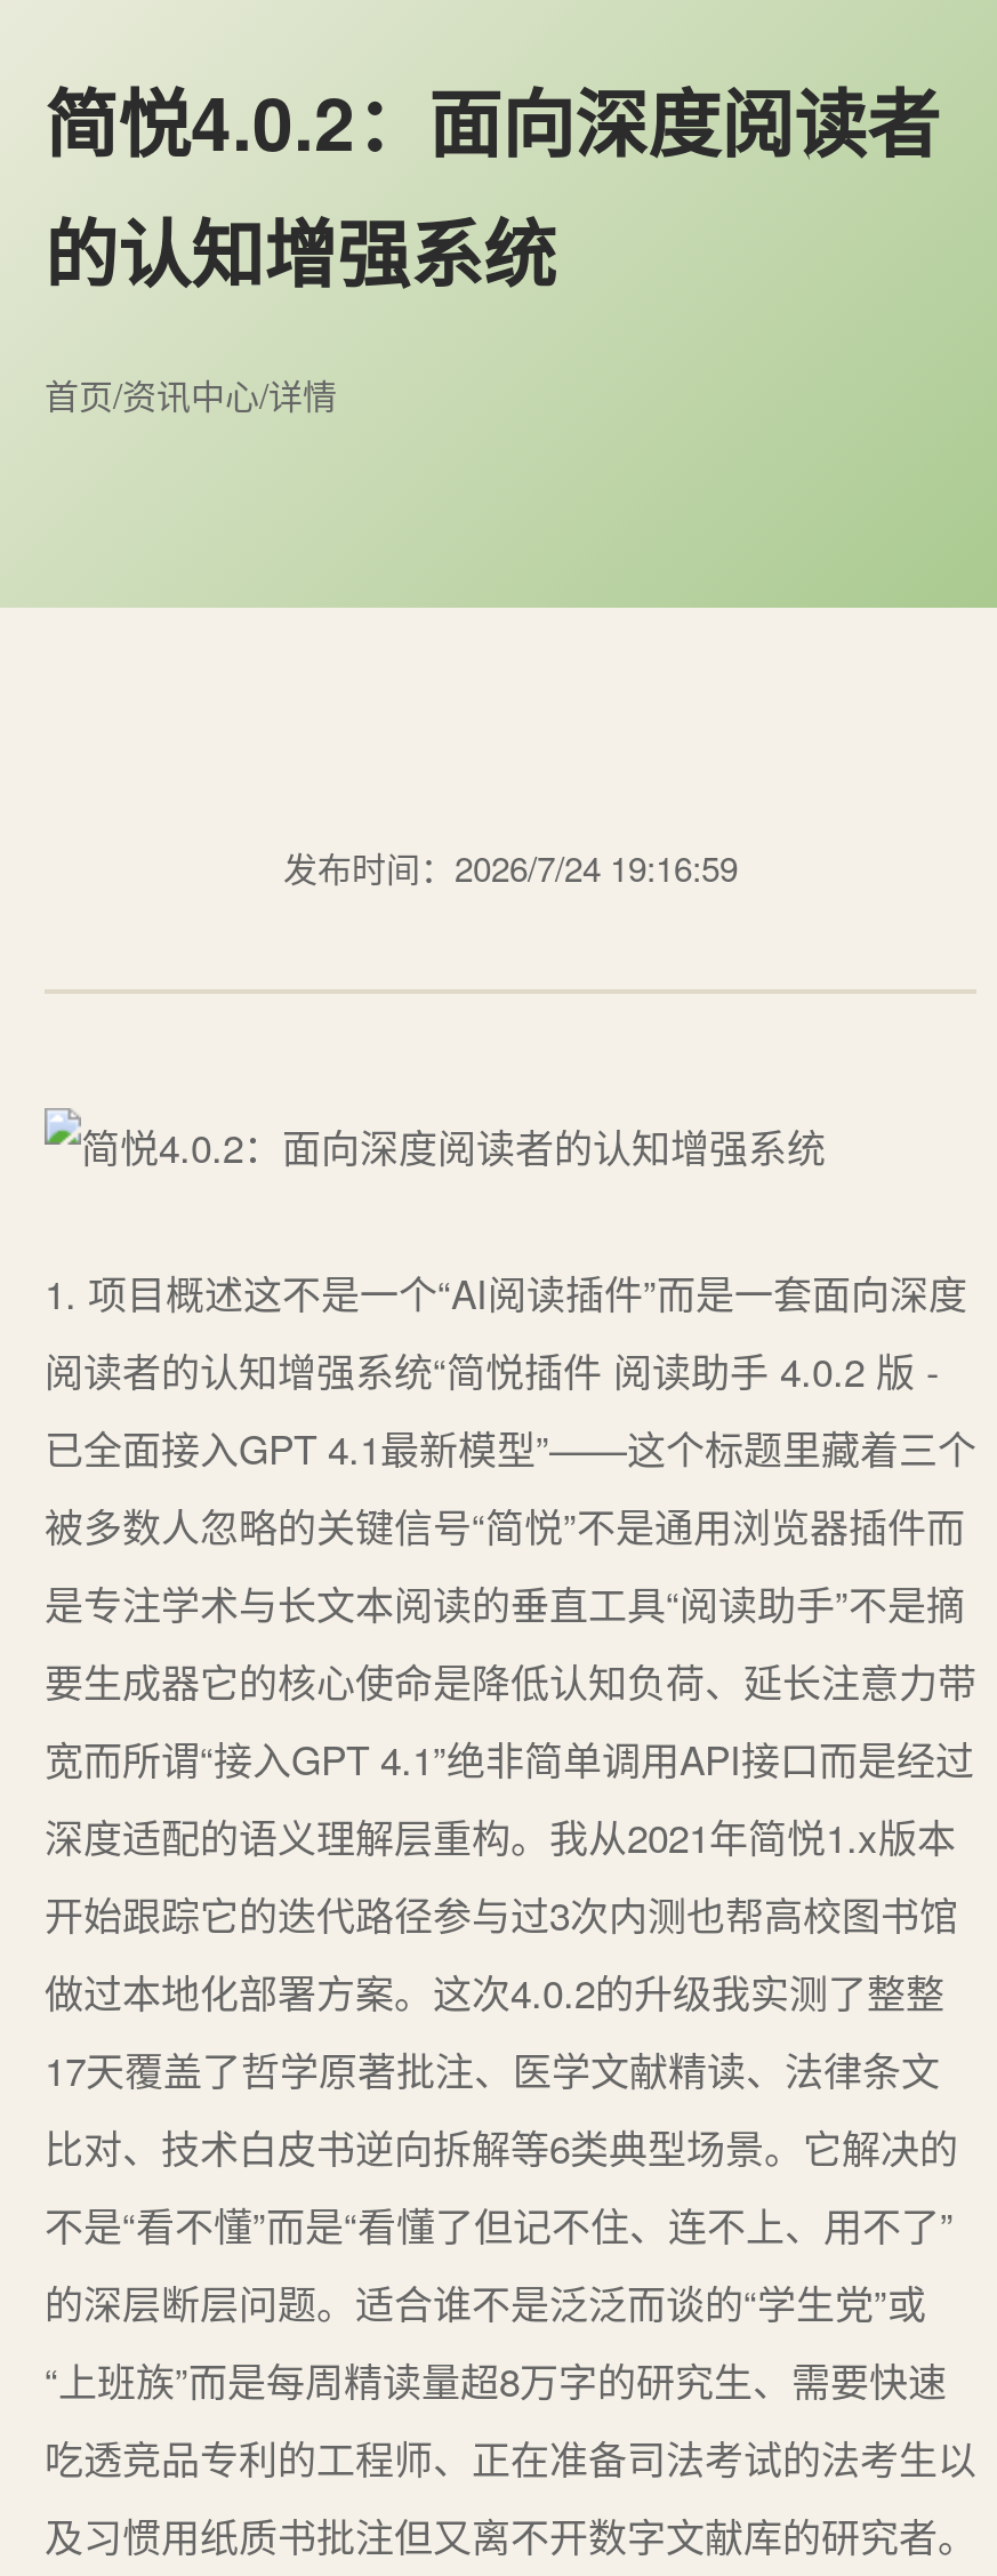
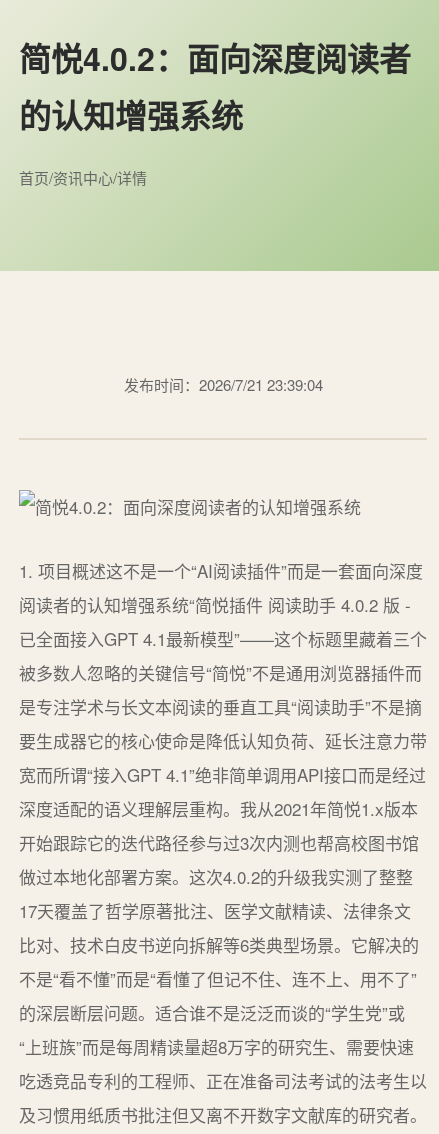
[283,843,738,891] 发布时间：2026/7/24 19:16:59 -> [123,374,322,395] 发布时间：2026/7/21 23:39:04

